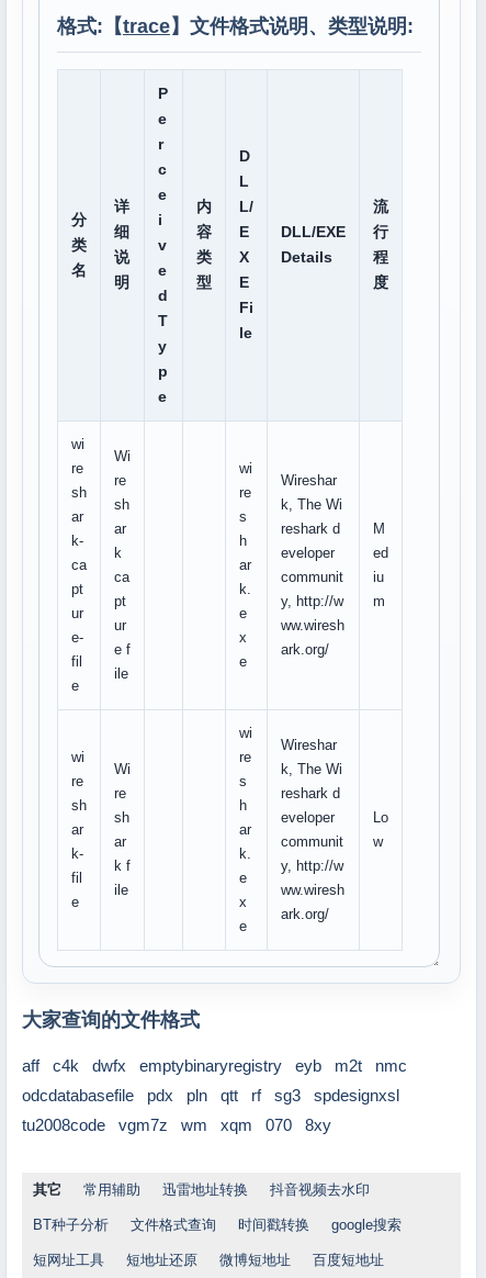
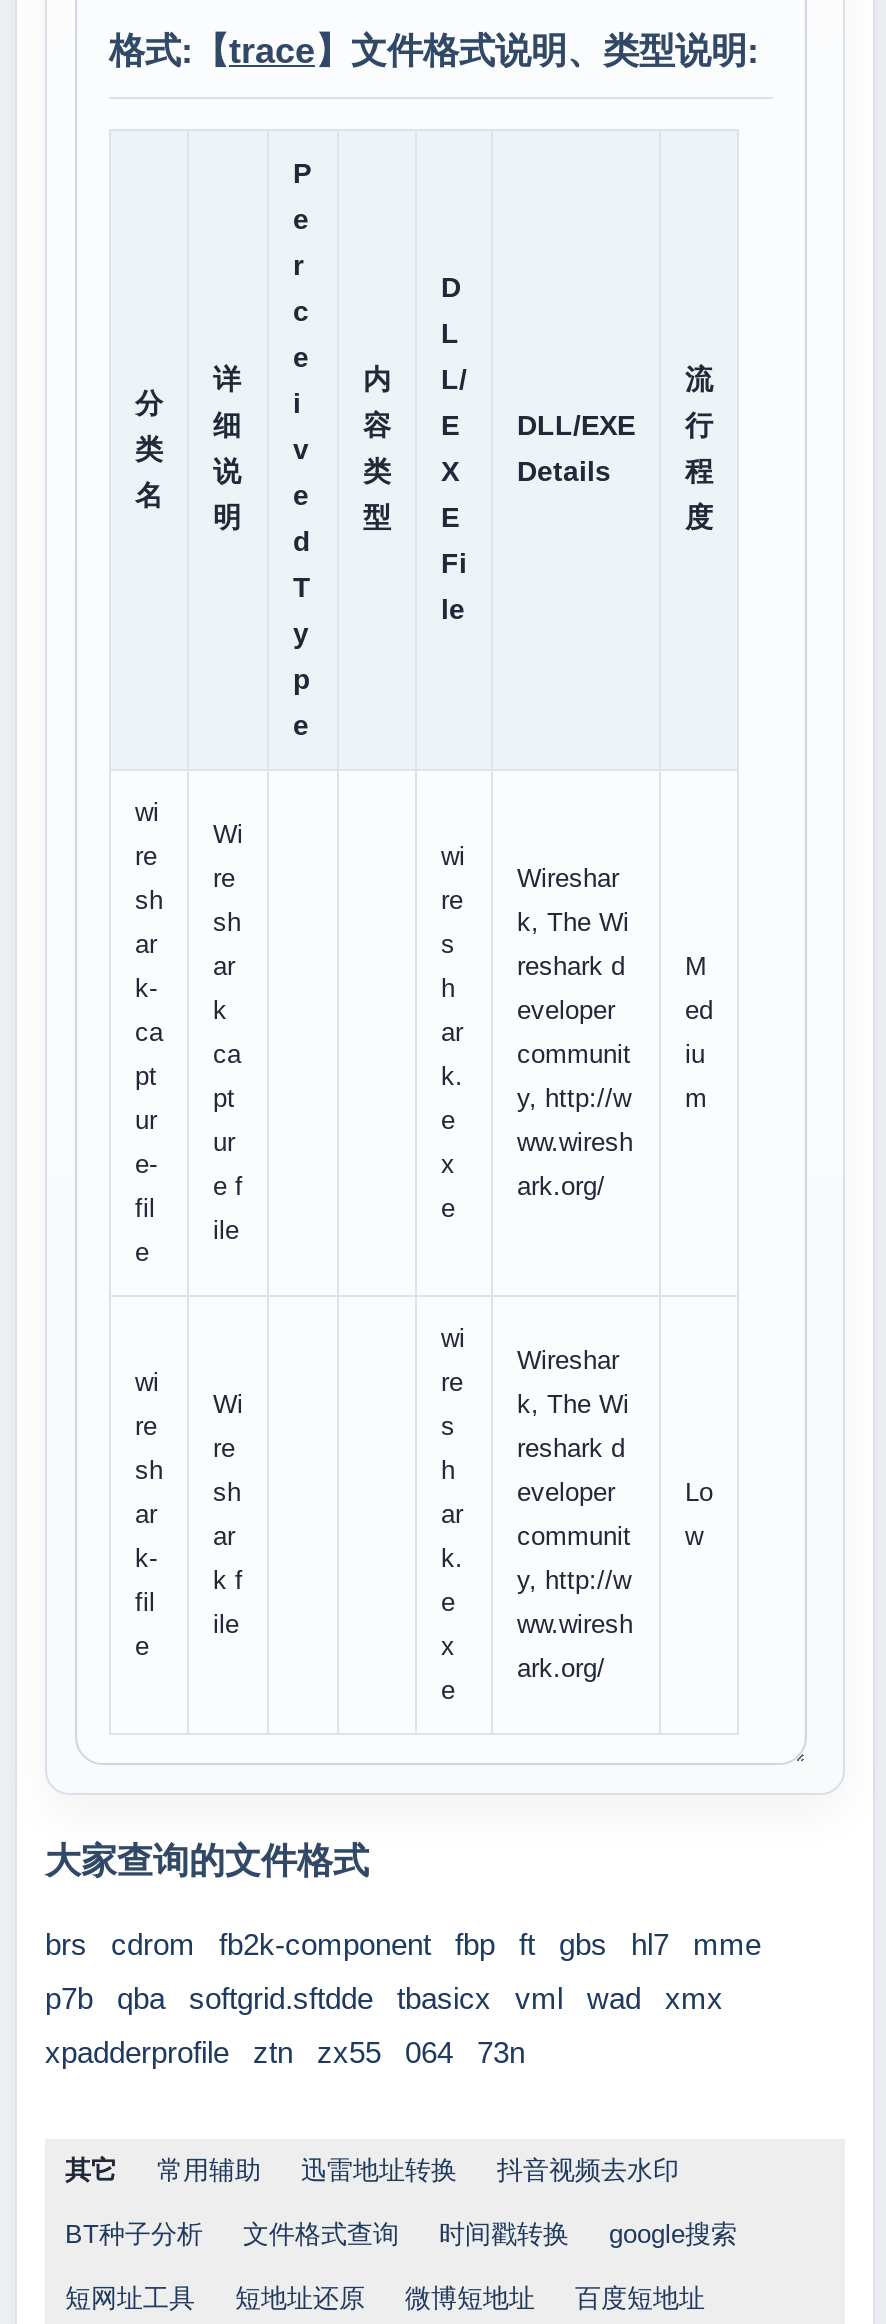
[22,1056,407,1075] aff | c4k | dwfx | emptybinaryregistry | eyb | m2t | nmc -> [45,1927,761,1961] brs | cdrom | fb2k-component | fbp | ft | gbs | hl7 | mme
[22,1086,399,1105] odcdatabasefile | pdx | pln | qtt | rf | sg3 | spdesignxsl -> [45,1981,723,2015] p7b | qba | softgrid.sftdde | tbasicx | vml | wad | xmx
[22,1116,331,1134] tu2008code | vgm7z | wm | xqm | 070 | 8xy -> [45,2035,525,2069] xpadderprofile | ztn | zx55 | 064 | 73n

